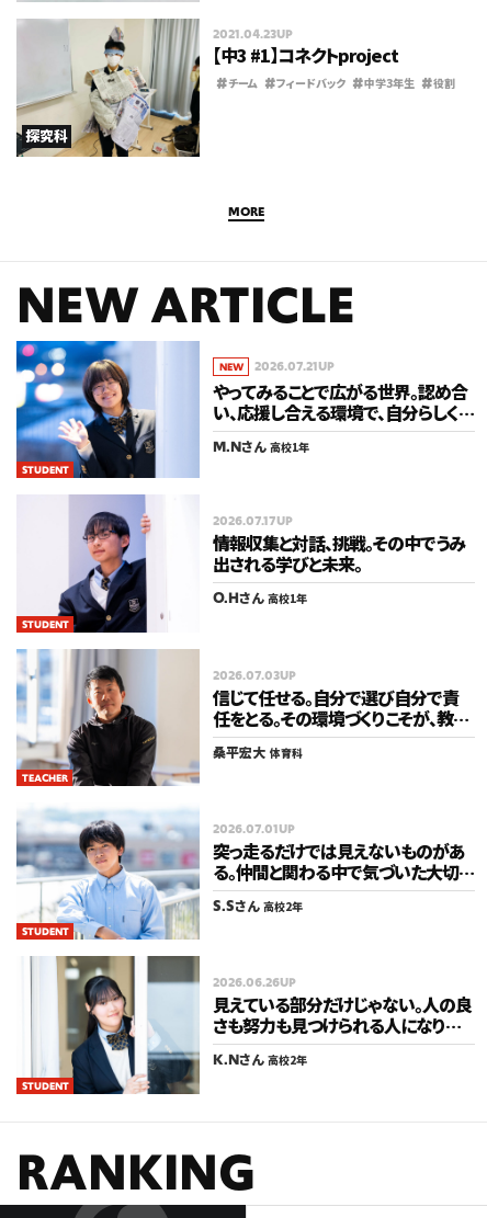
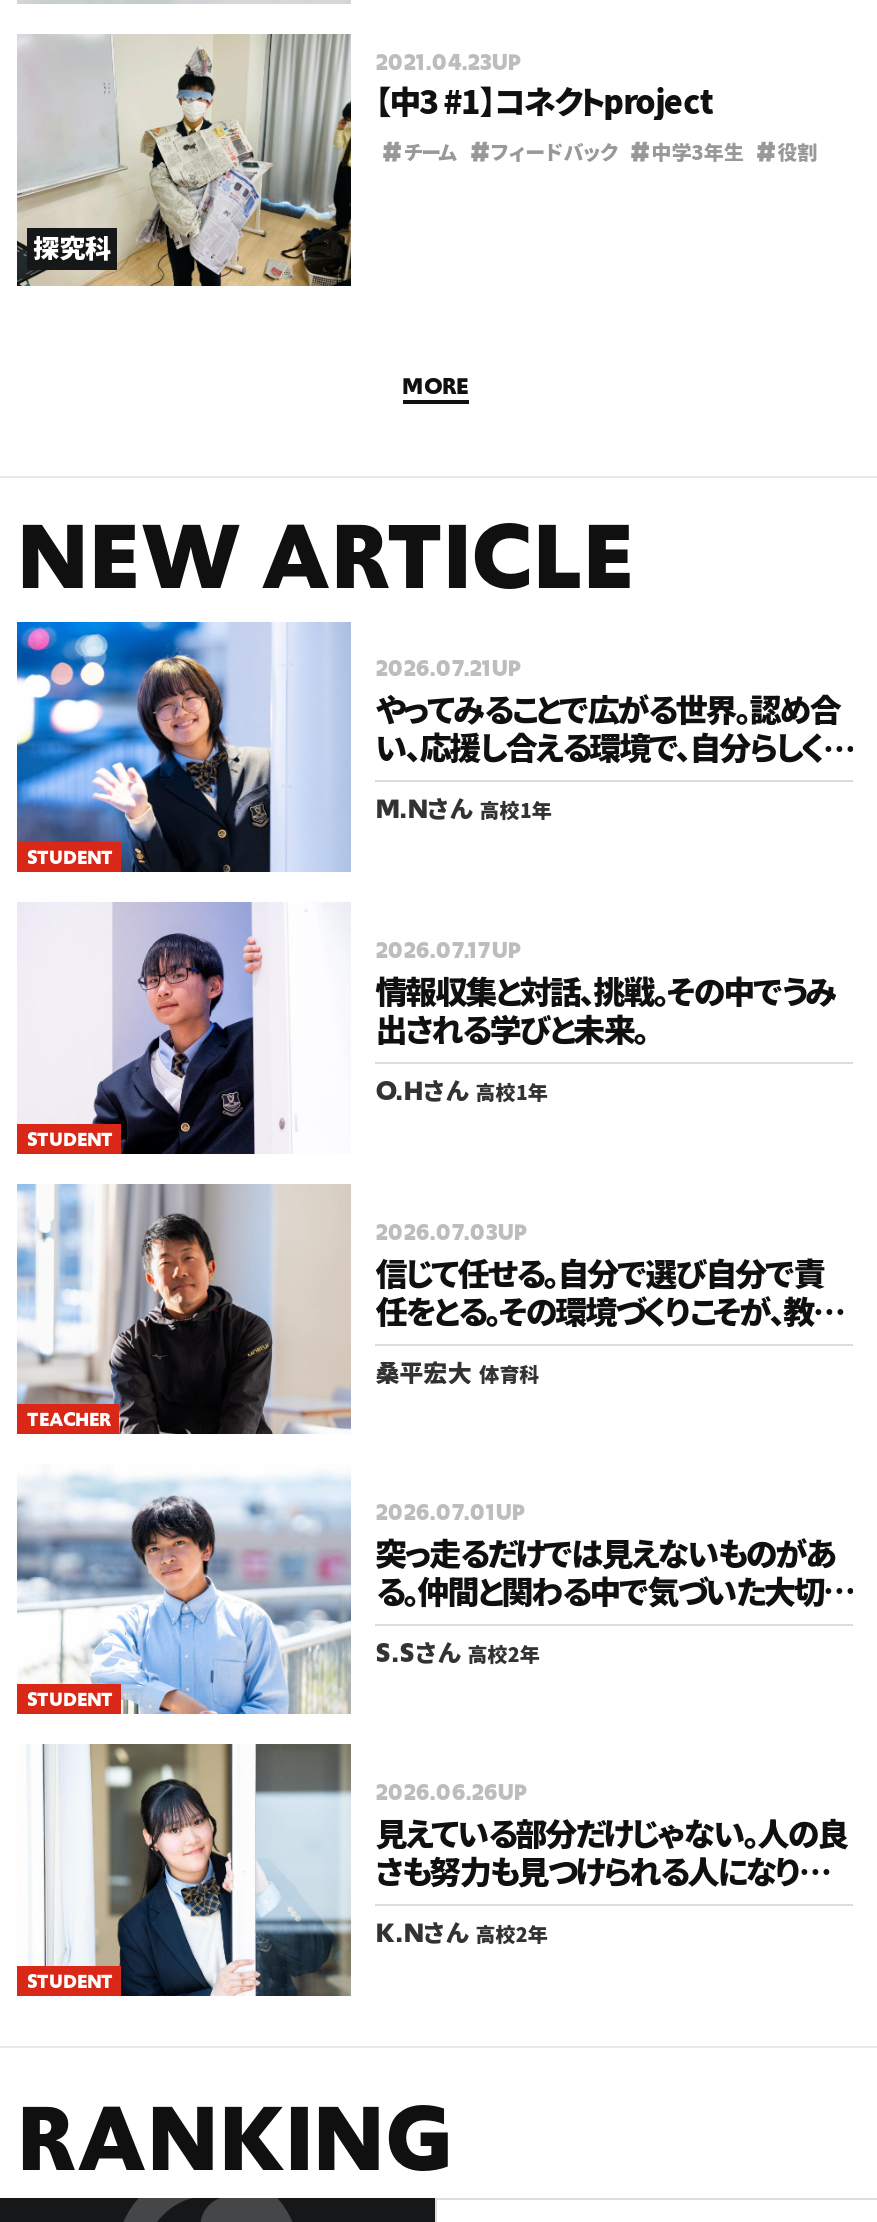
[220,359,244,374] NEW -> none

